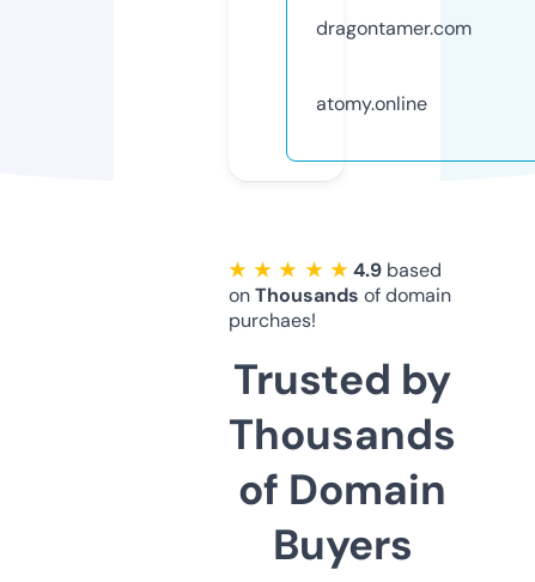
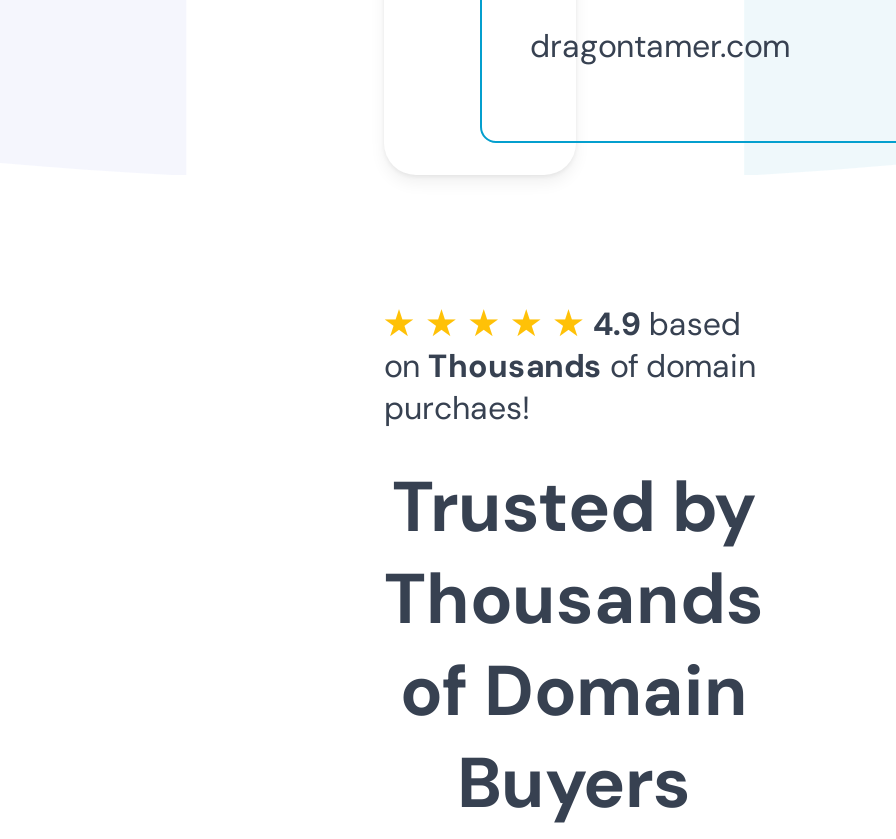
[316,91,427,116] atomy.online -> none

